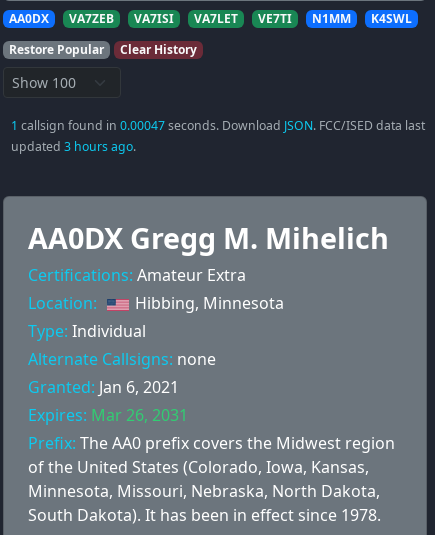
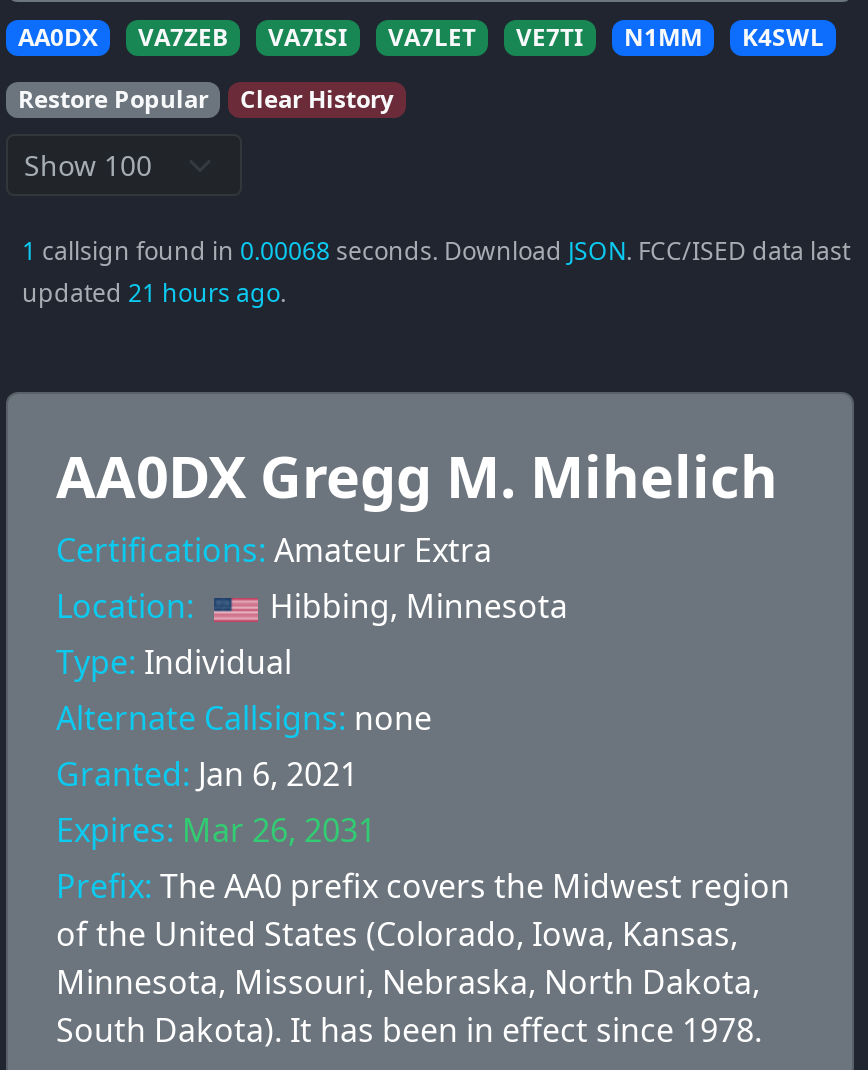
[11,117,425,134] 1 callsign found in 0.00047 seconds. Download JSON. FCC/ISED data last -> [22,234,850,268] 1 callsign found in 0.00068 seconds. Download JSON. FCC/ISED data last
[11,138,136,155] updated 3 hours ago. -> [22,276,286,310] updated 21 hours ago.

